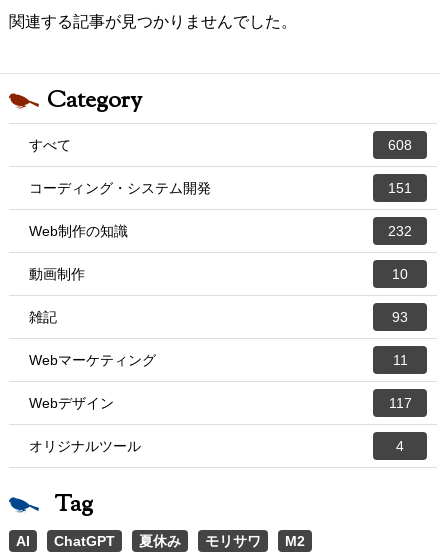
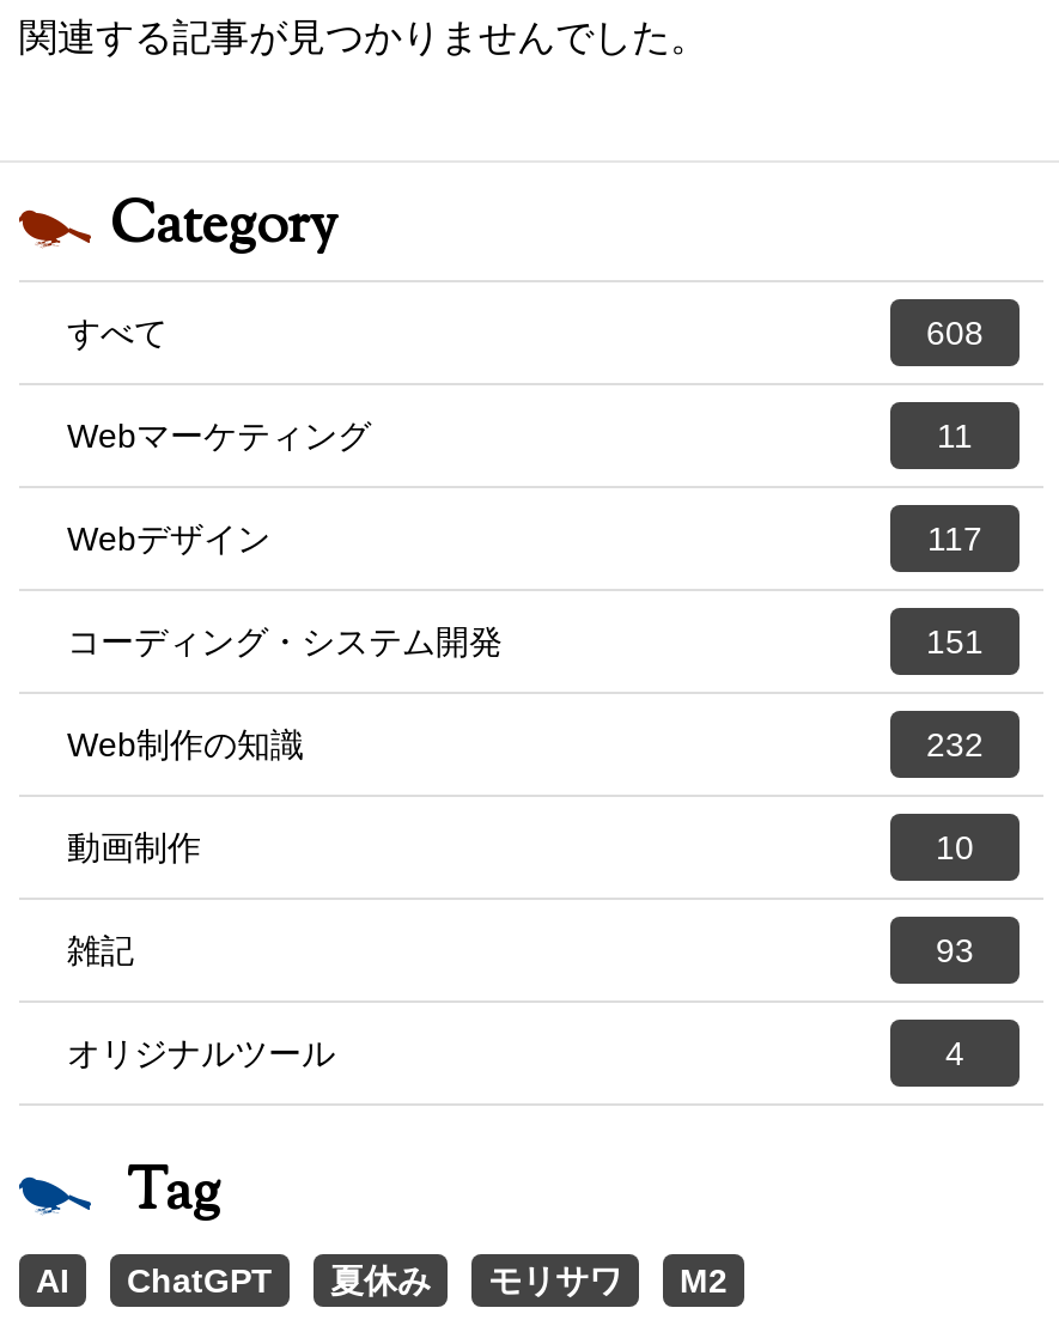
moved [29,180,412,325] -> [67,622,984,969]: コーディング・システム開発 | 151 | Web制作の知識 | 232 | 動画制作 | 10 | 雑記 | 93
moved [29,352,411,411] -> [67,416,982,558]: Webマーケティング | 11 | Webデザイン | 117

